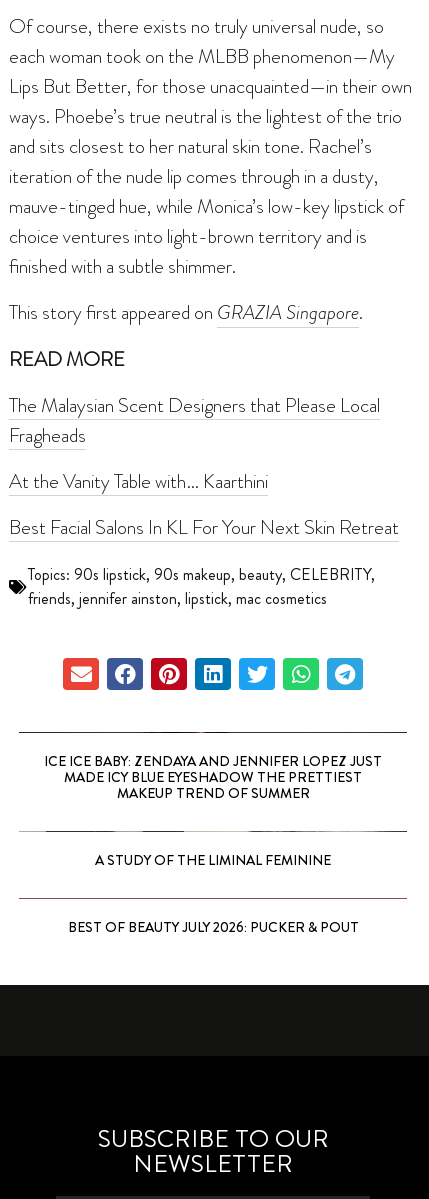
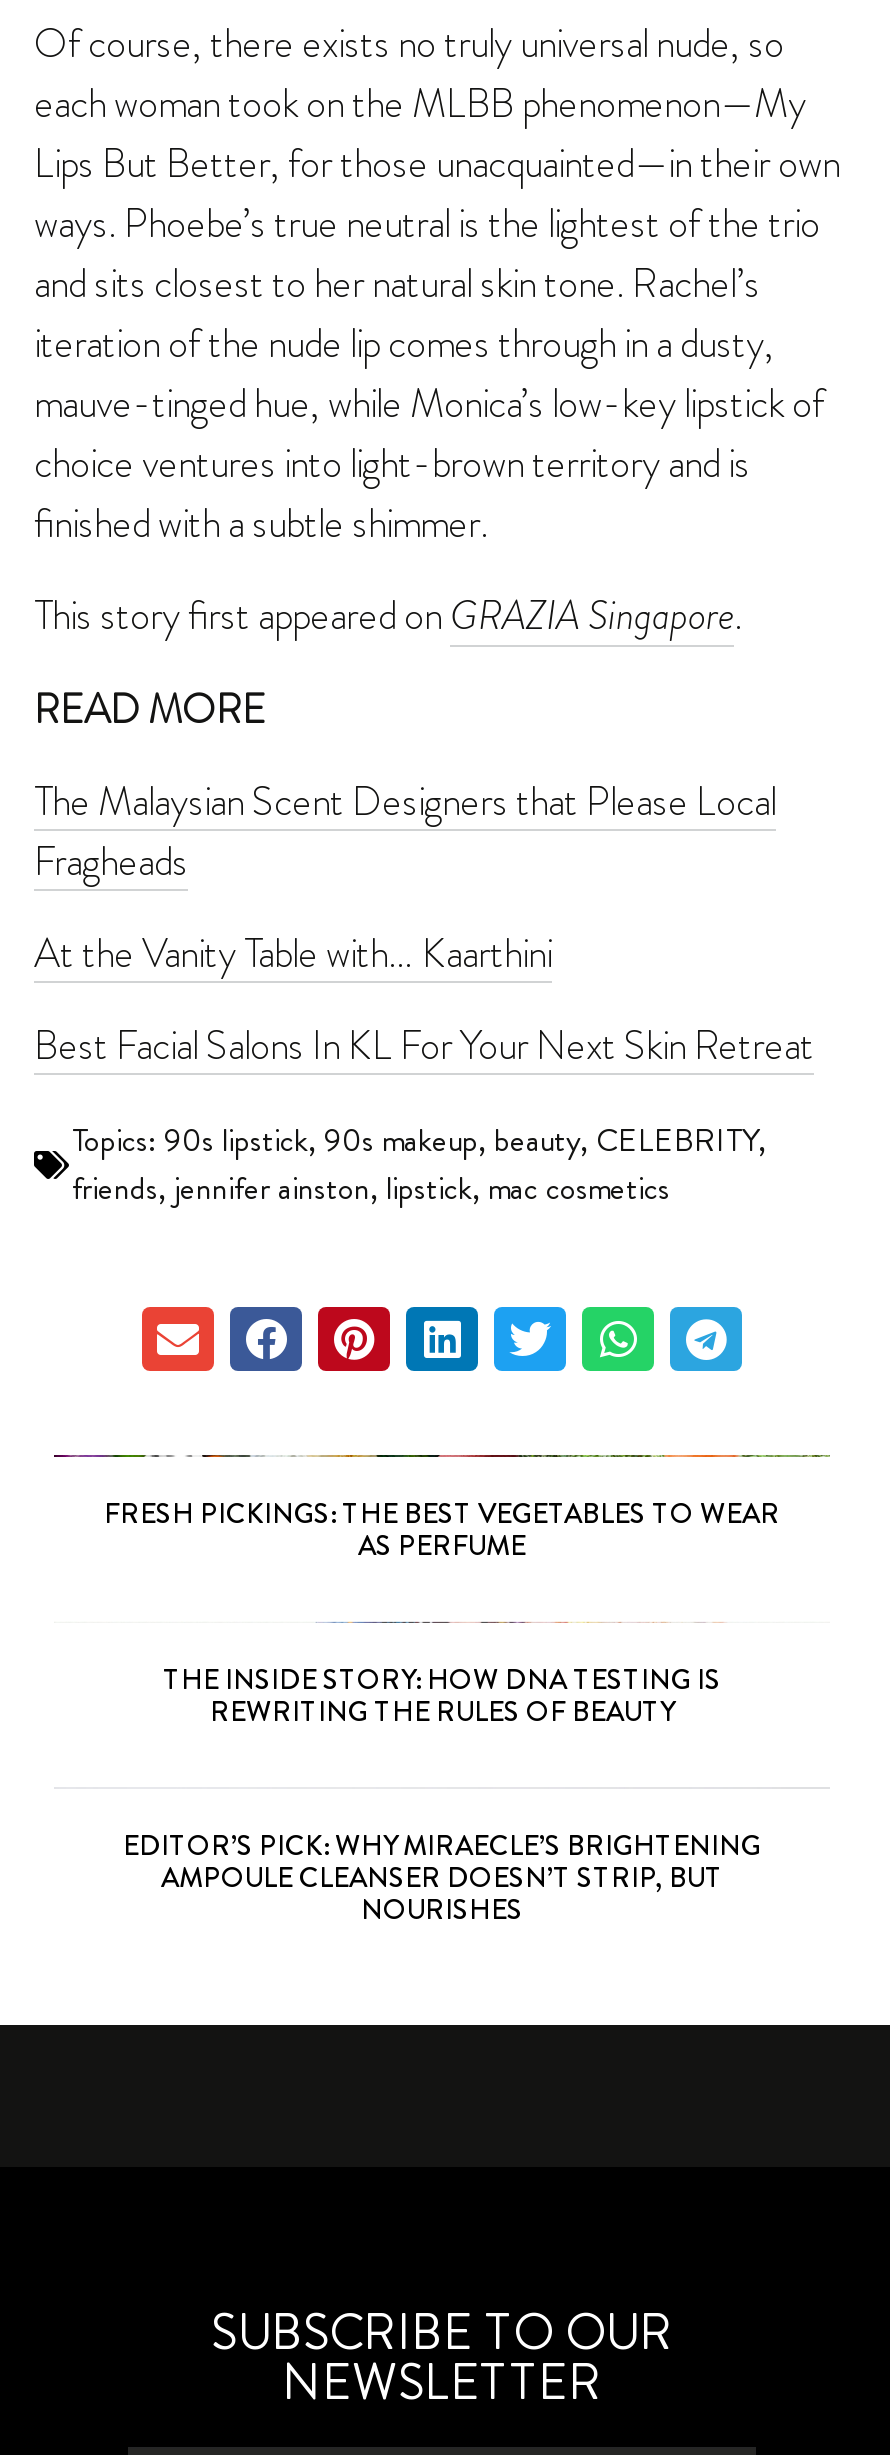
[44,751,382,803] ICE ICE BABY: ZENDAYA AND JENNIFER LOPEZ JUST | MADE ICY BLUE EYESHADOW THE PRETTIEST | MAKEUP TREND OF SUMMER -> [104,1493,780,1565] FRESH PICKINGS: THE BEST VEGETABLES TO WEAR | AS PERFUME
[95,850,331,870] A STUDY OF THE LIMINAL FEMININE -> [163,1659,721,1731] THE INSIDE STORY: HOW DNA TESTING IS | REWRITING THE RULES OF BEAUTY
[67,917,358,937] BEST OF BEAUTY JULY 2026: PUCKER & POUT -> [123,1825,761,1929] EDITOR’S PICK: WHY MIRAECLE’S BRIGHTENING | AMPOULE CLEANSER DOESN’T STRIP, BUT | NOURISHES

